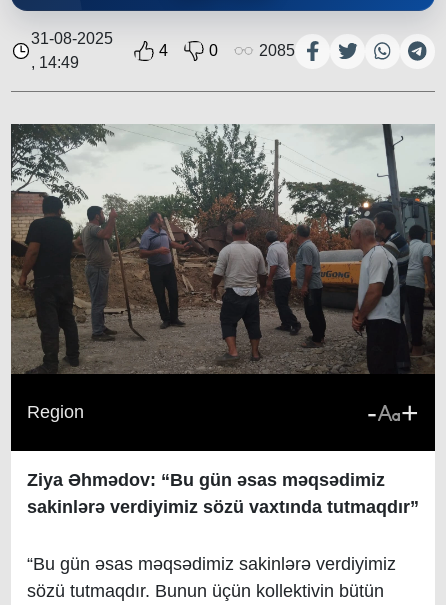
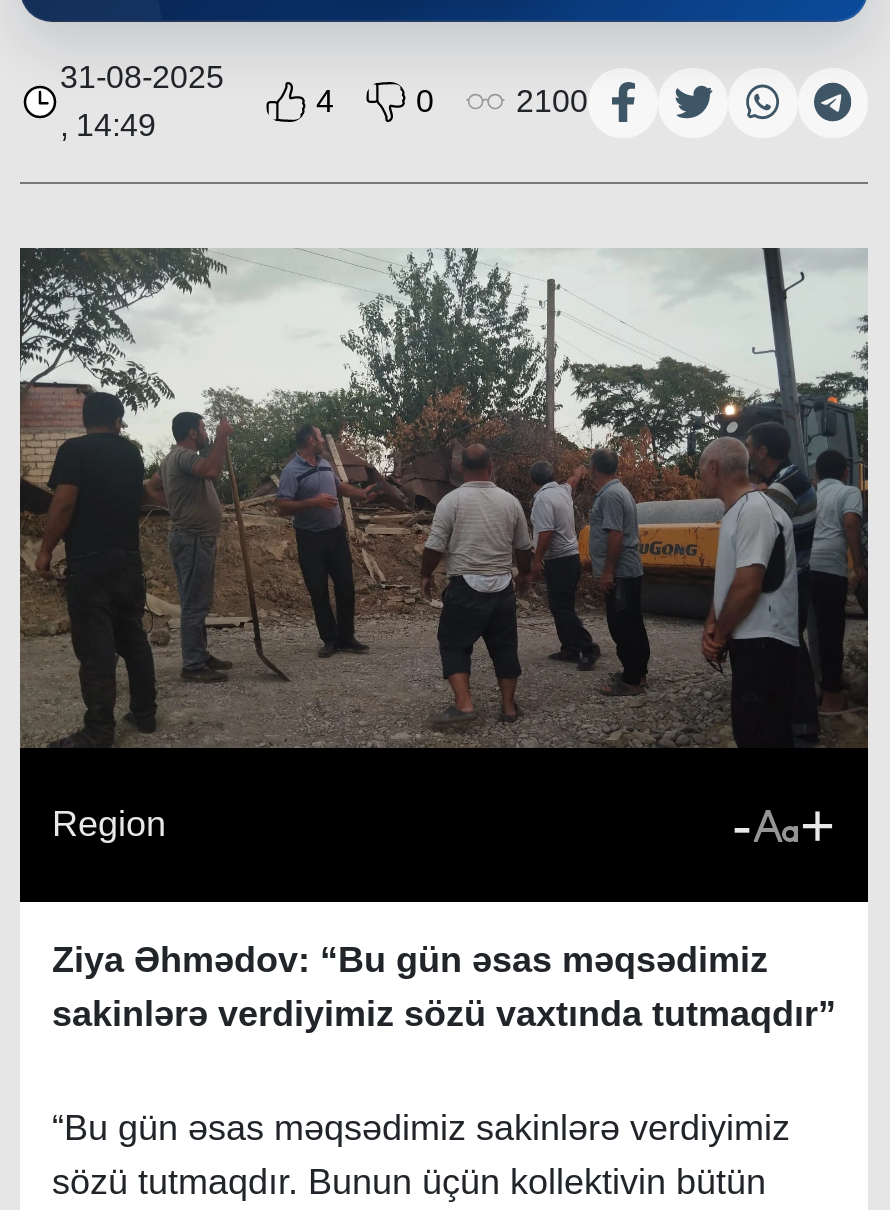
[259,42,295,59] 2085 -> [516,84,588,118] 2100

